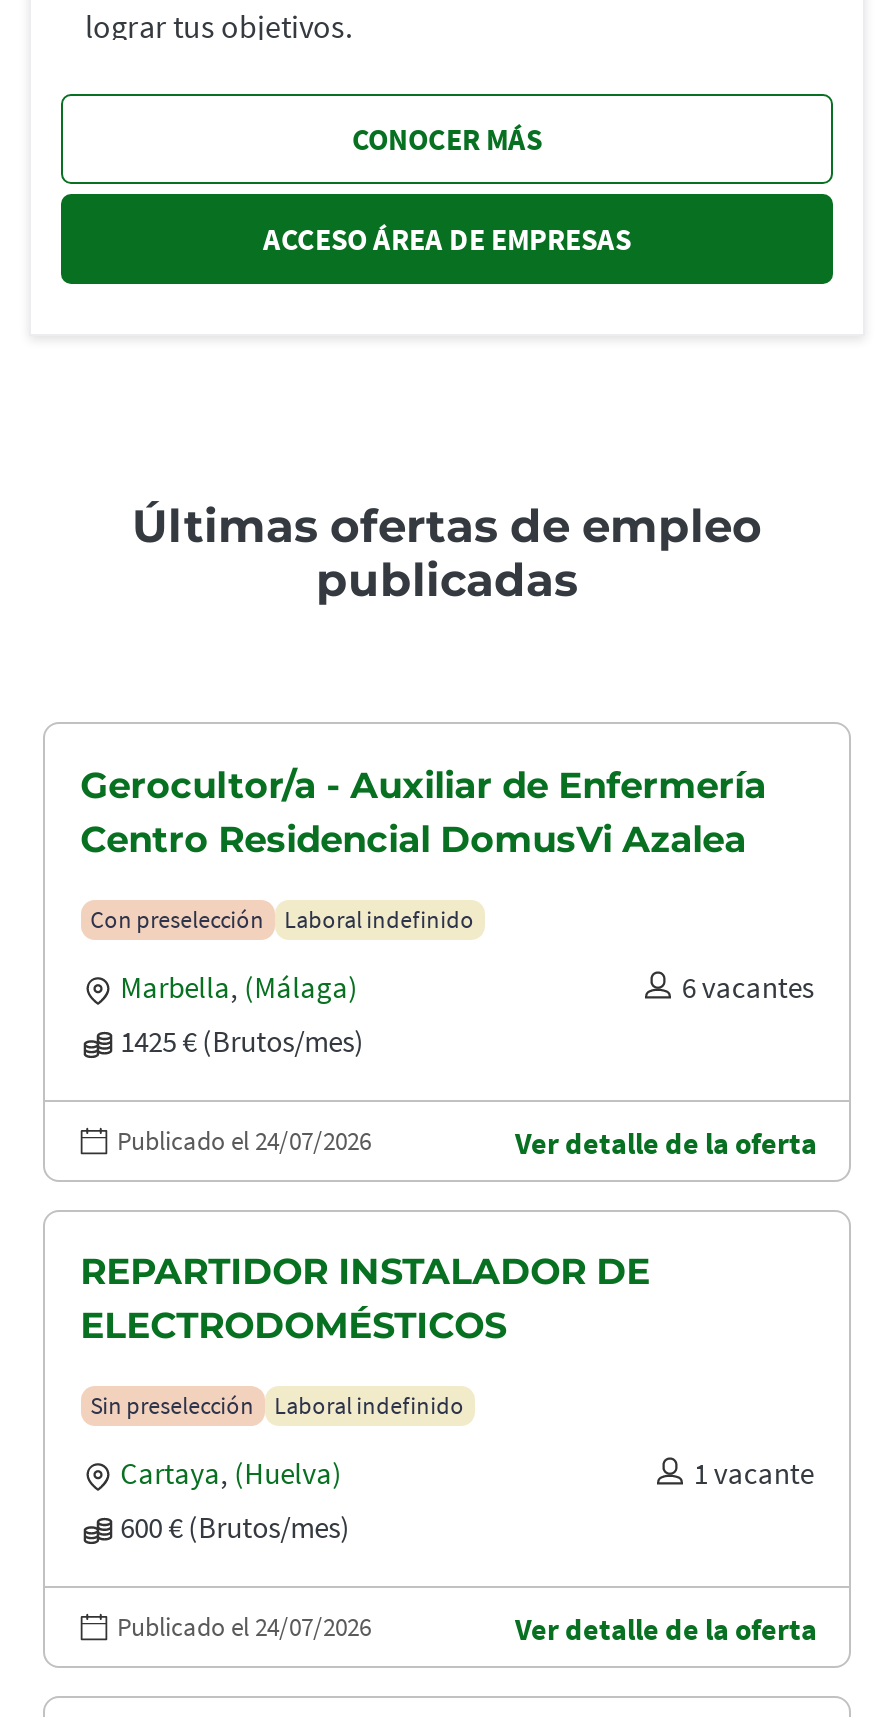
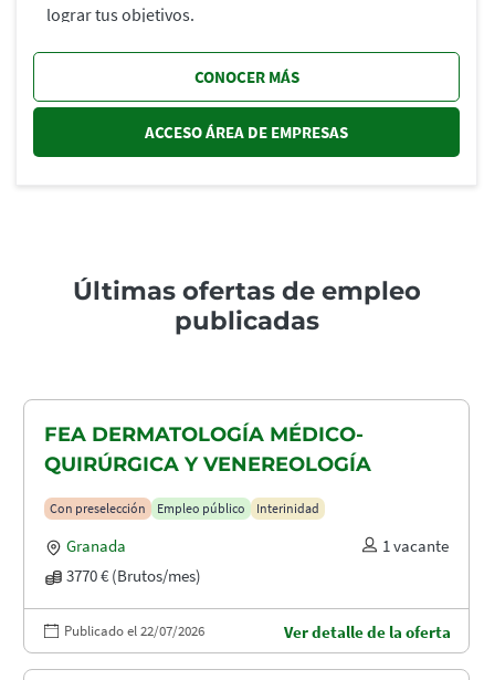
[80,763,766,861] Gerocultor/a - Auxiliar de Enfermería | Centro Residencial DomusVi Azalea -> [44,422,371,476] FEA DERMATOLOGÍA MÉDICO- | QUIRÚRGICA Y VENEREOLOGÍA
[80,903,817,1492] Laboral indefinido | Marbella, (Málaga) | 6 vacantes | 1425 € (Brutos/mes) | Publicado el 24/07/2026 | Ver detalle de la oferta | REPARTIDOR INSTALADOR DE | ELECTRODOMÉSTICOS | Sin preselección | Laboral indefinido | Cartaya, (Huelva) -> [66,499,319,556] Empleo público | Interinidad | Granada
[120,1508,350,1546] 600 € (Brutos/mes) -> [66,565,201,586] 3770 € (Brutos/mes)
[117,1610,371,1644] Publicado el 24/07/2026 -> [64,621,204,640] Publicado el 22/07/2026

